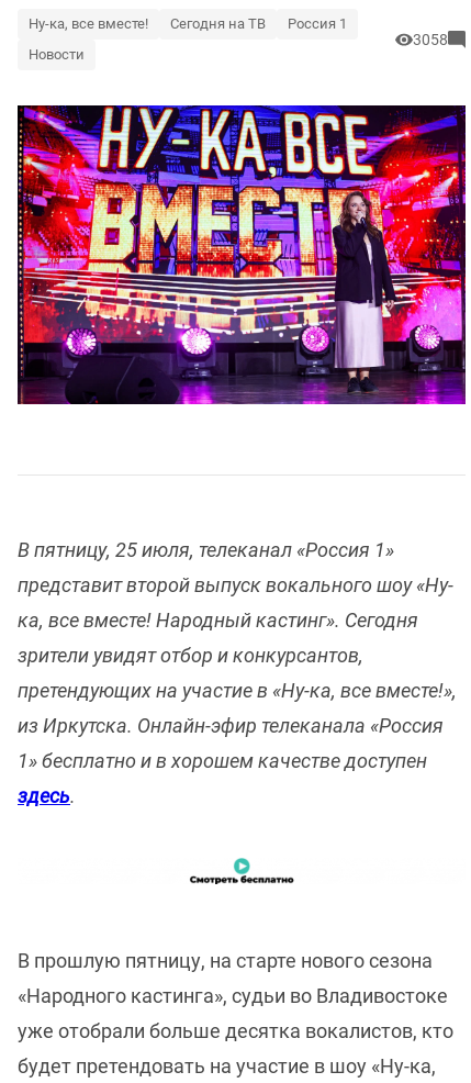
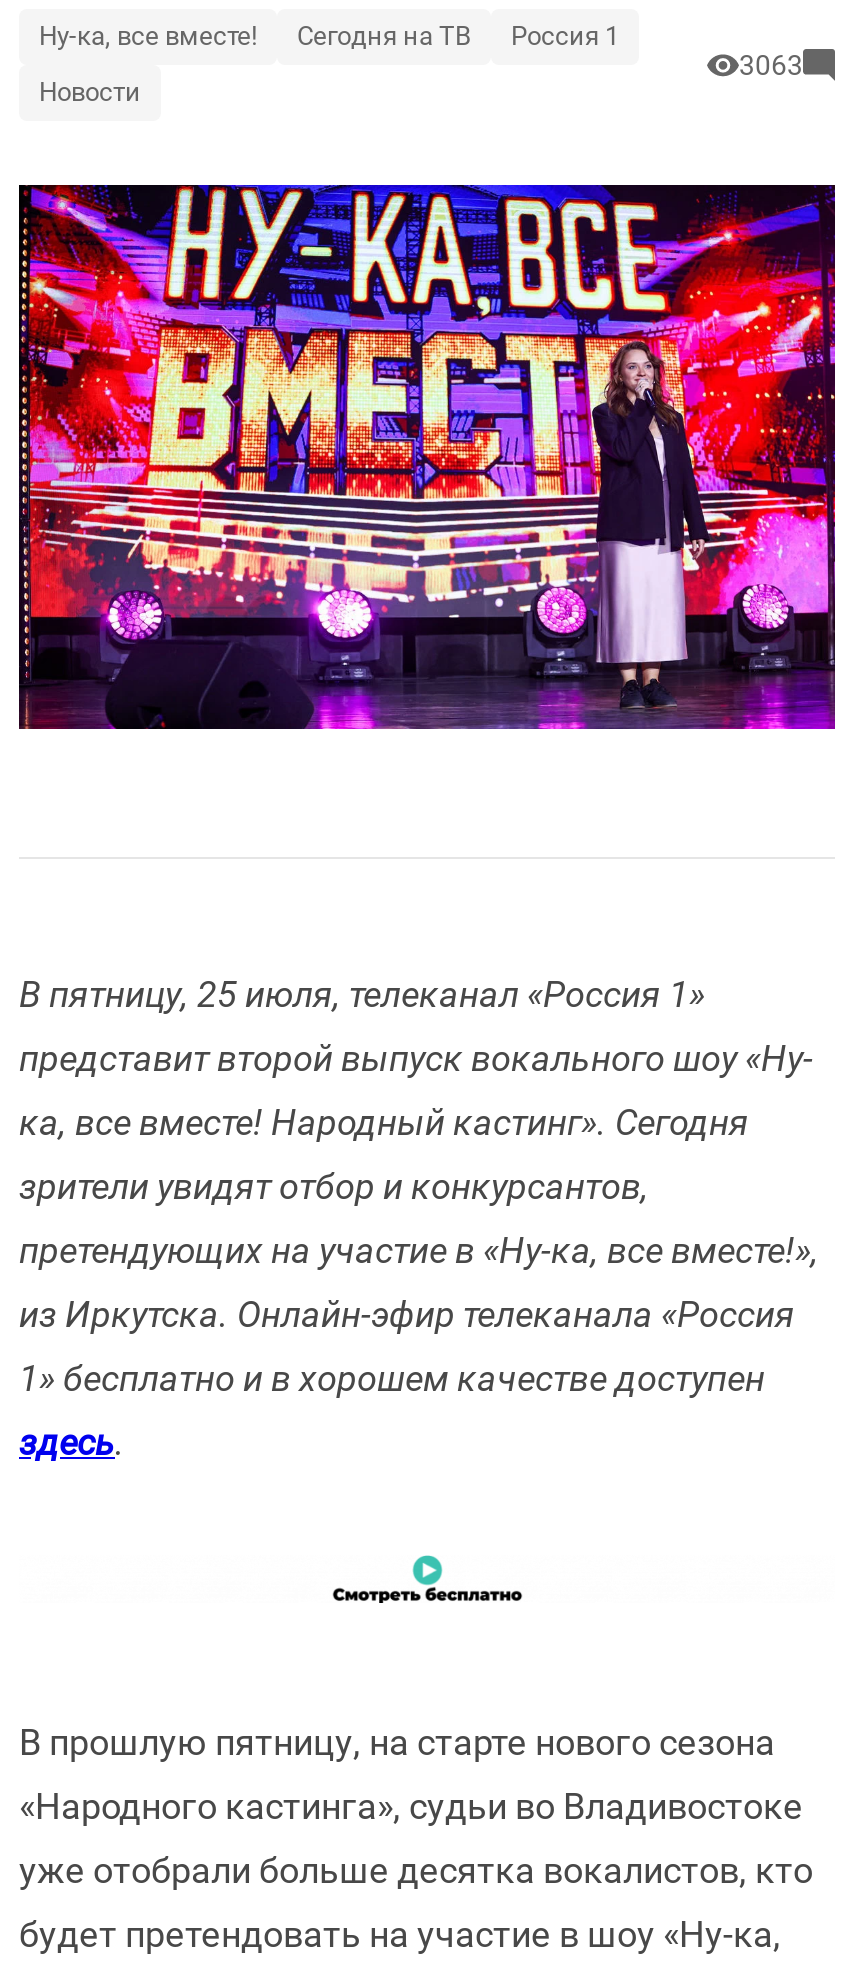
[413,31,448,48] 3058 -> [739,49,803,81] 3063

